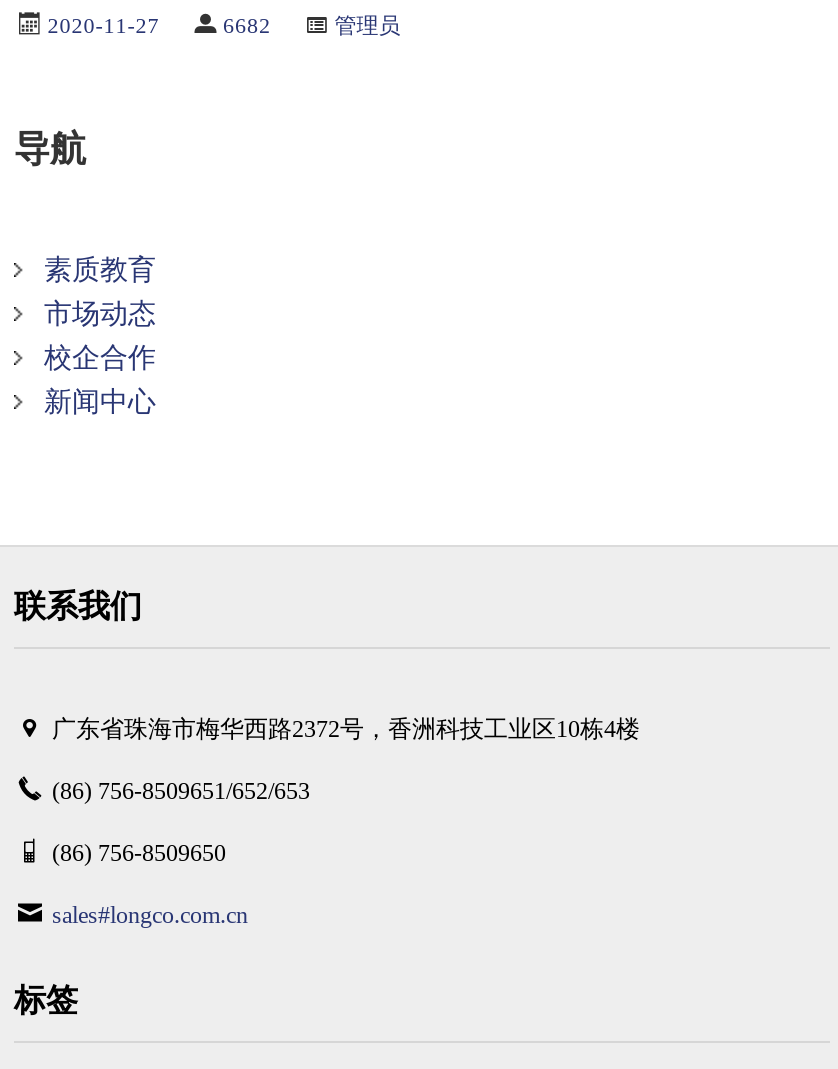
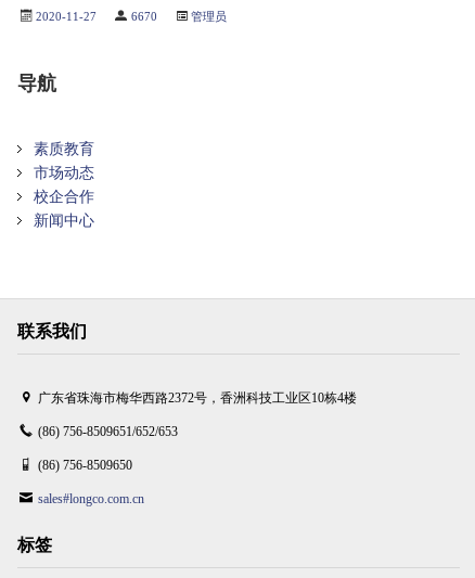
[223,12,271,36] 6682 -> [131,9,157,22] 6670

